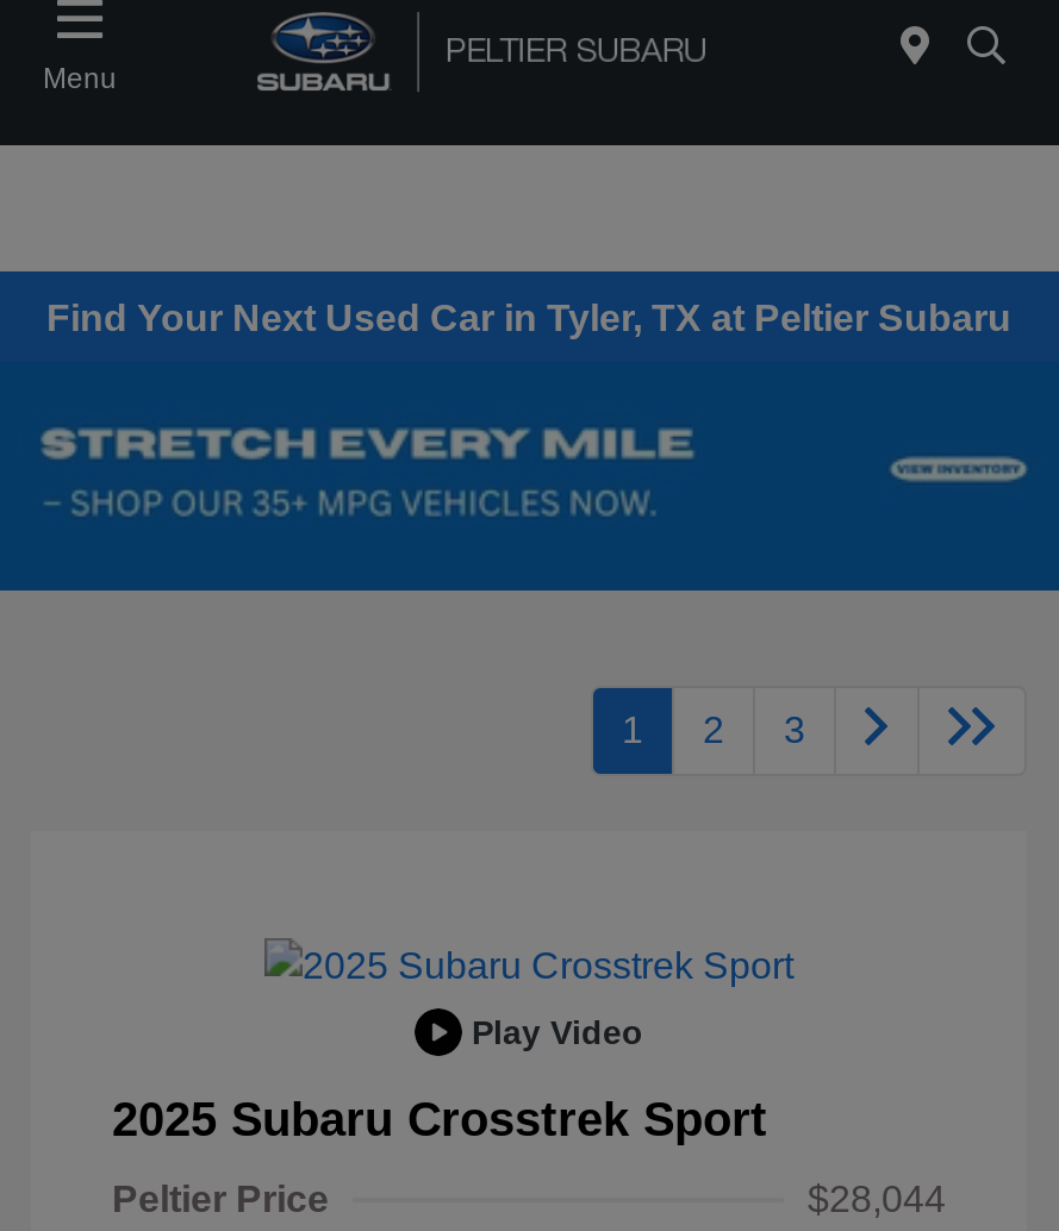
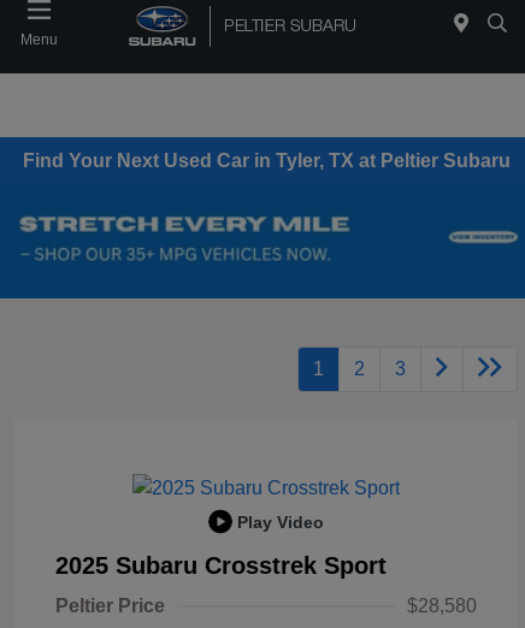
[808,1177,946,1218] $28,044 -> [407,595,477,615] $28,580

